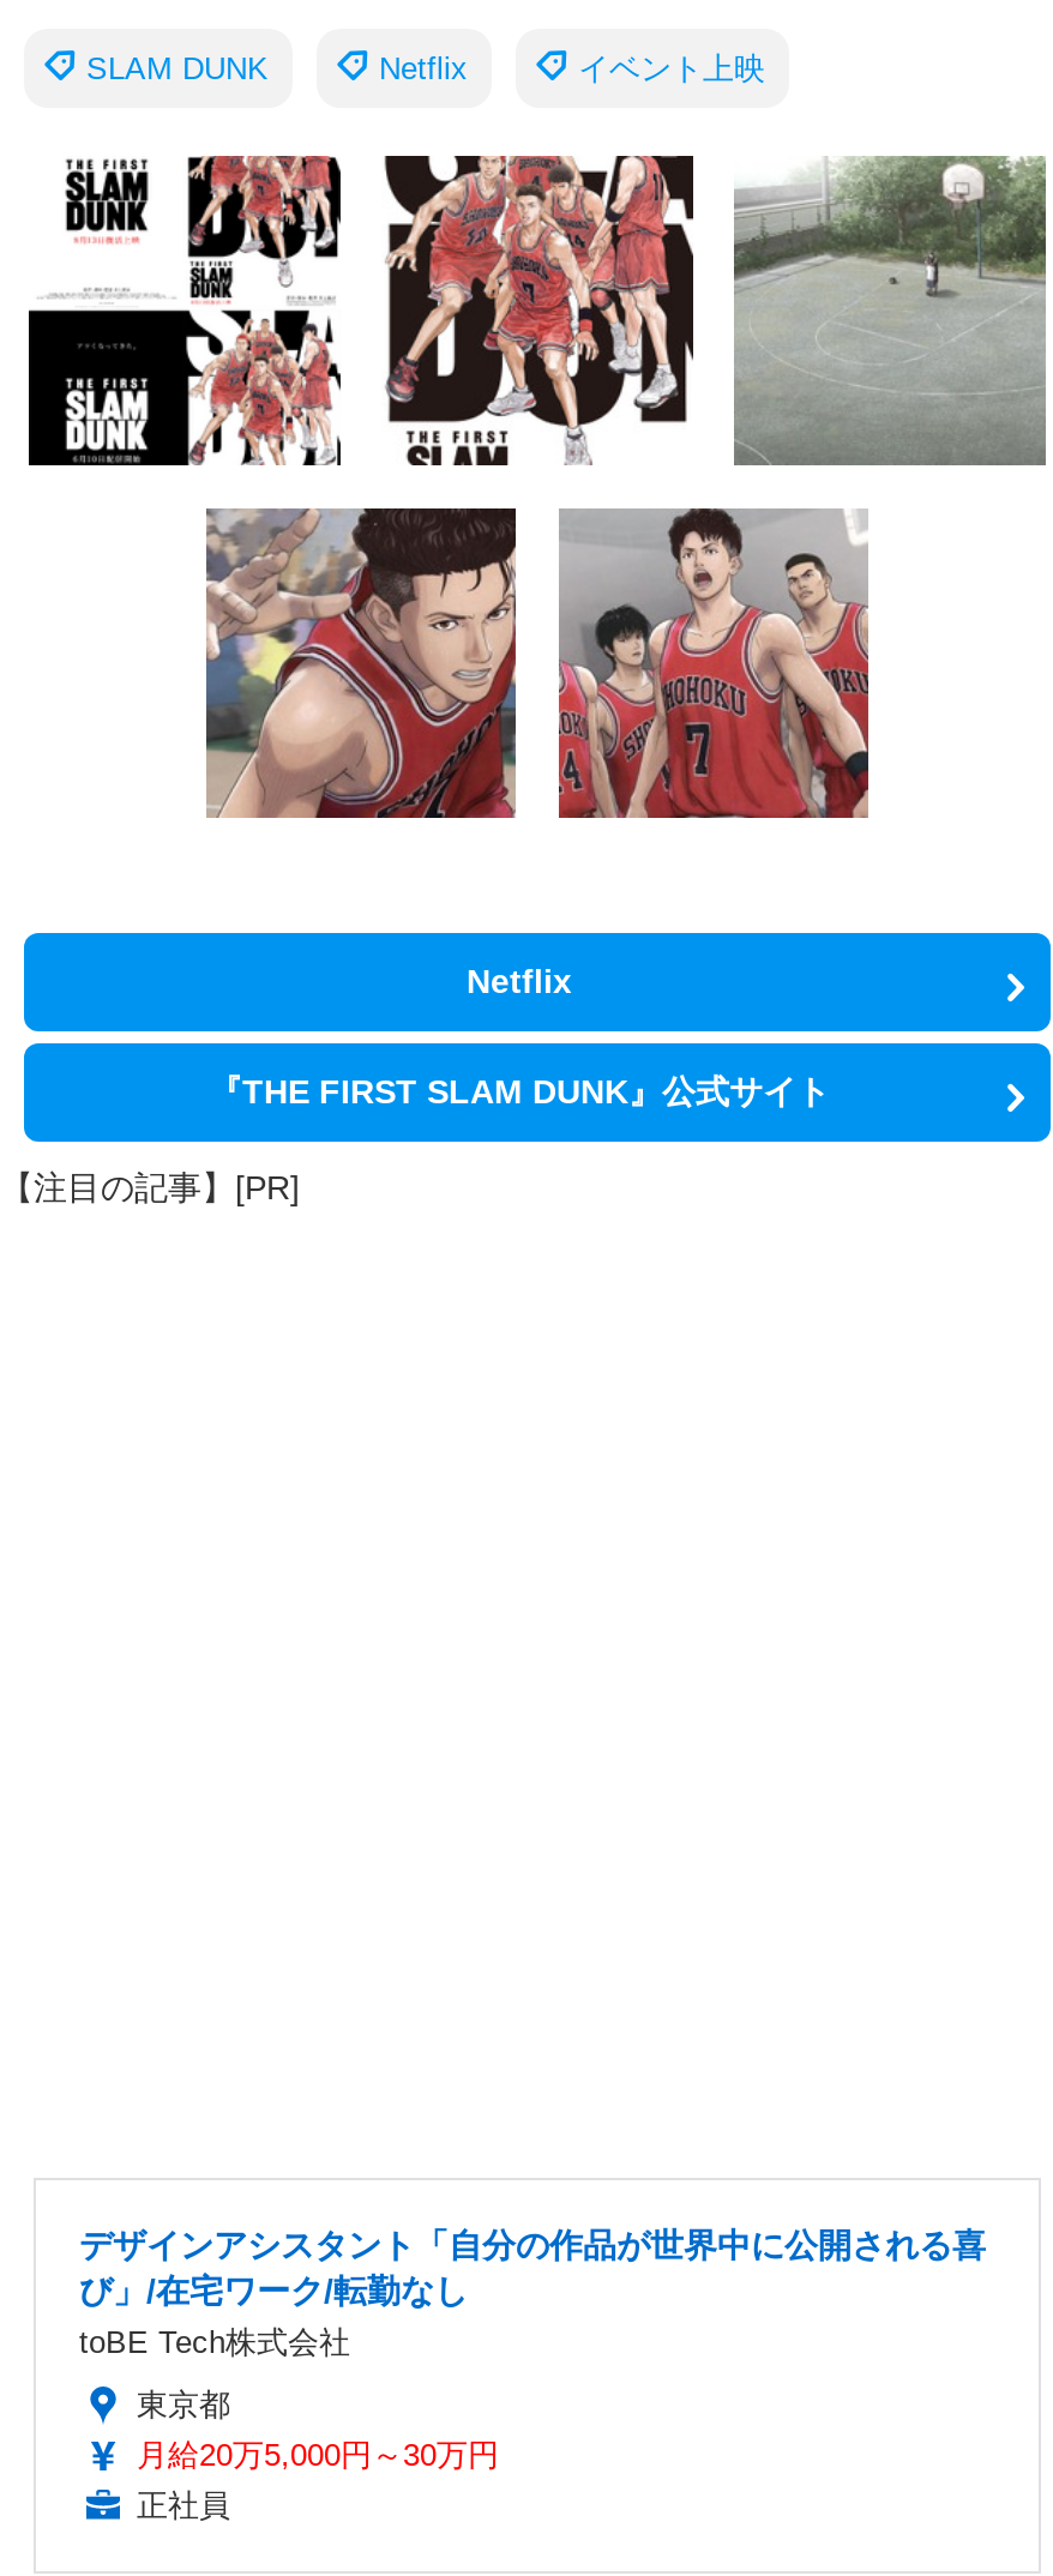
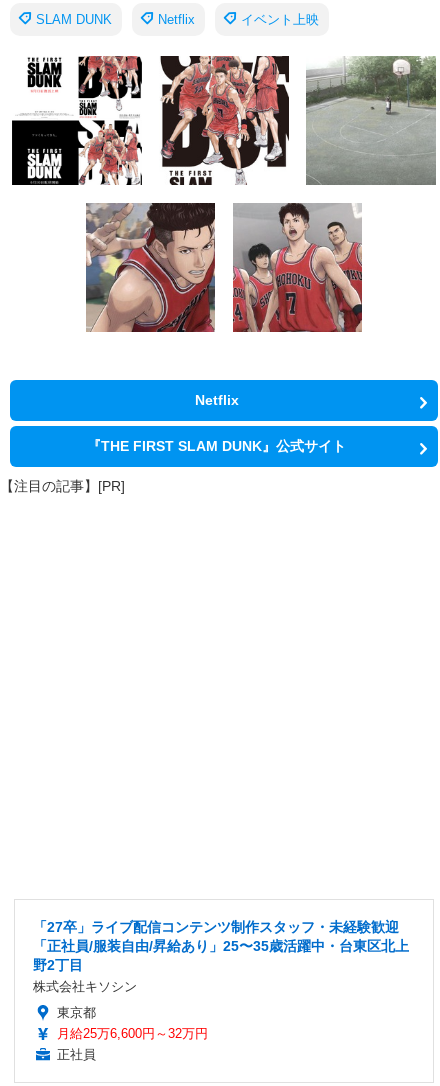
[79,2226,986,2361] デザインアシスタント「自分の作品が世界中に公開される喜 | び」/在宅ワーク/転勤なし | toBE Tech株式会社 -> [33,919,409,994] 「27卒」ライブ配信コンテンツ制作スタッフ・未経験歓迎 | 「正社員/服装自由/昇給あり」25〜35歳活躍中・台東区北上 | 野2丁目 | 株式会社キソシン
[137,2437,499,2473] 月給20万5,000円～30万円 -> [57,1026,208,1041] 月給25万6,600円～32万円

